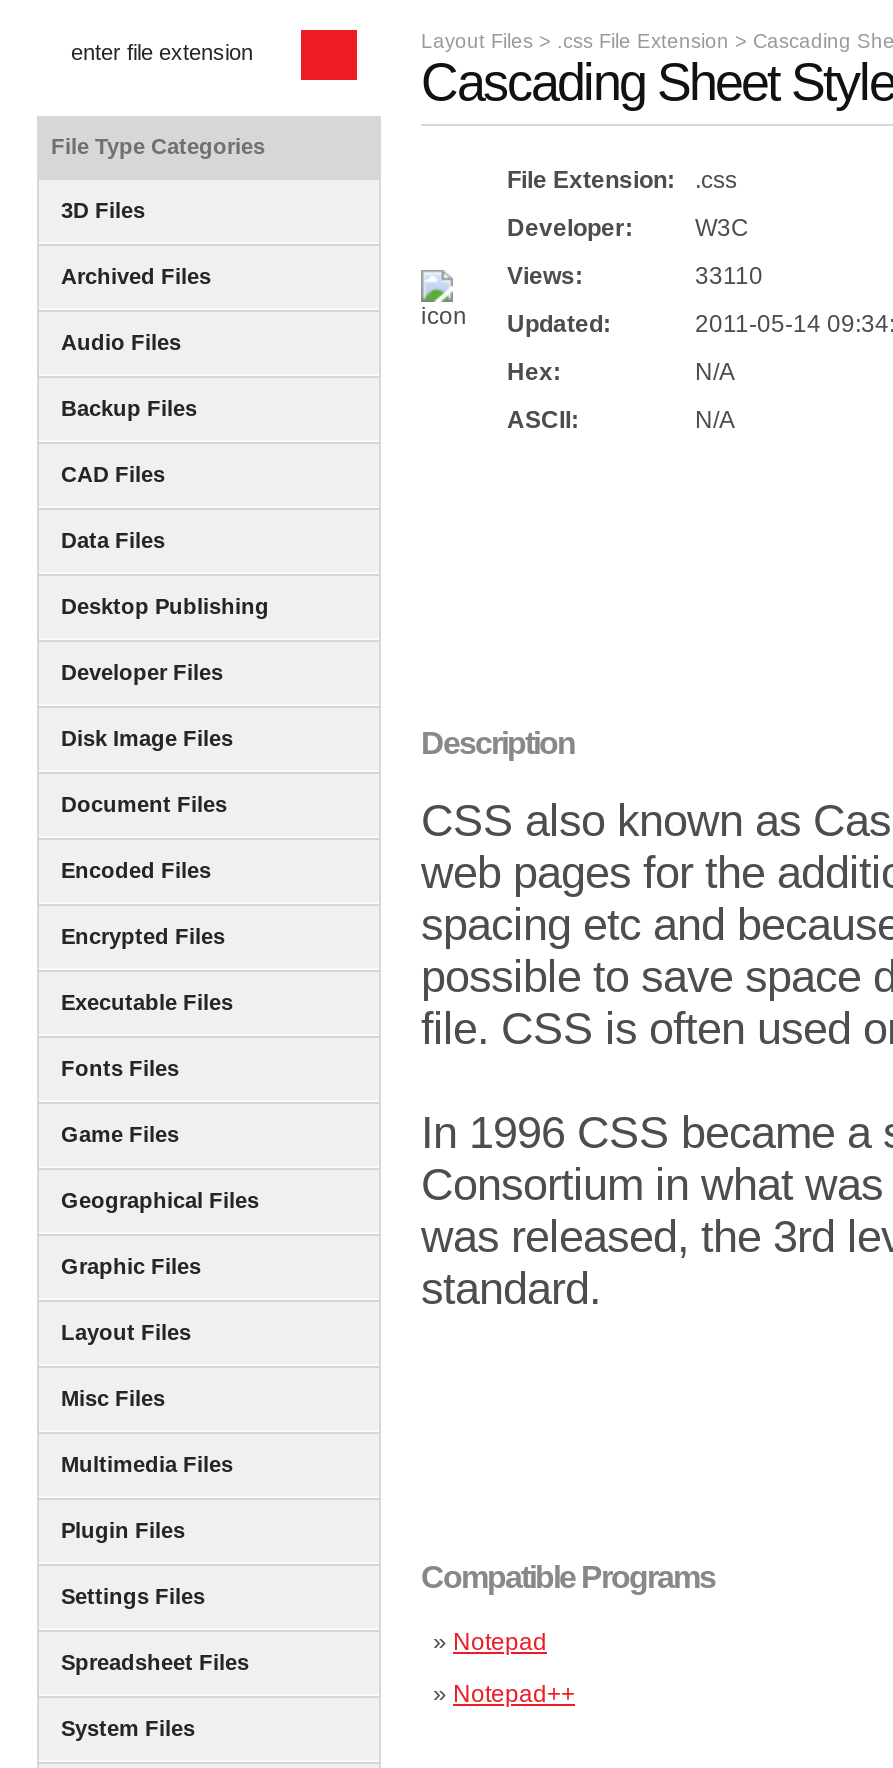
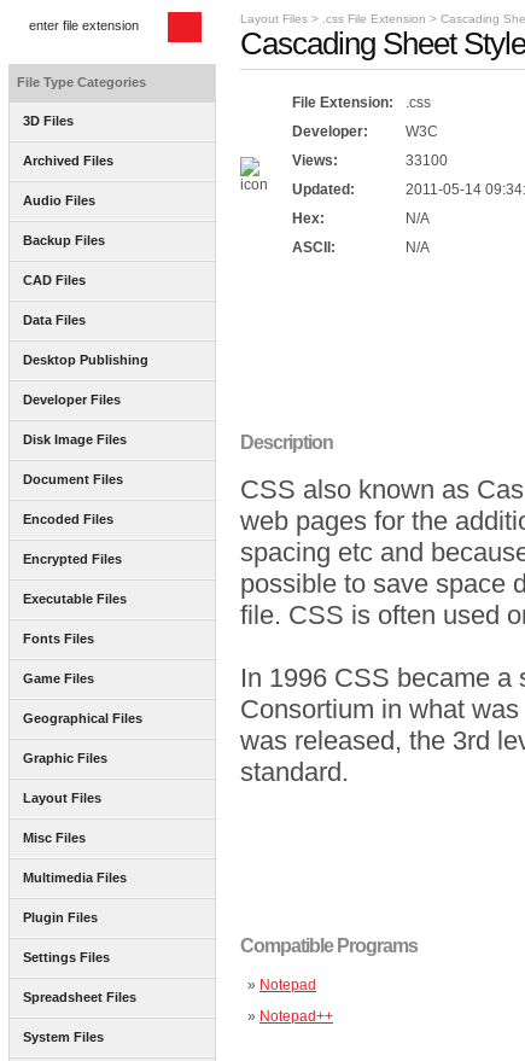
[695,262,763,290] 33110 -> [406,152,448,169] 33100

